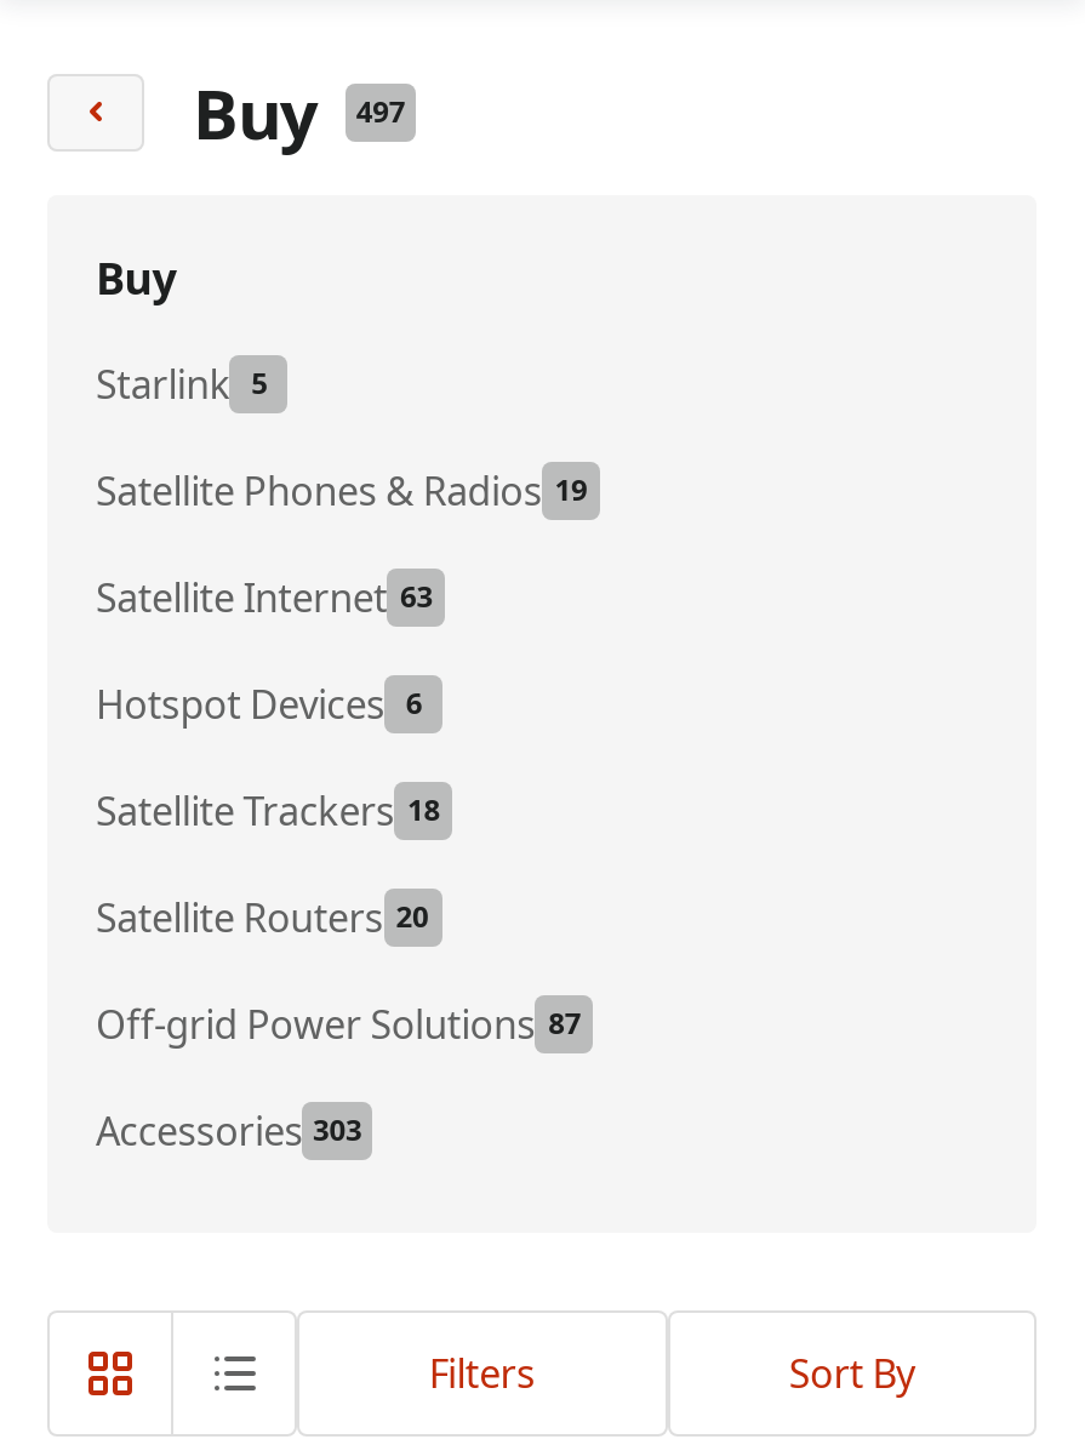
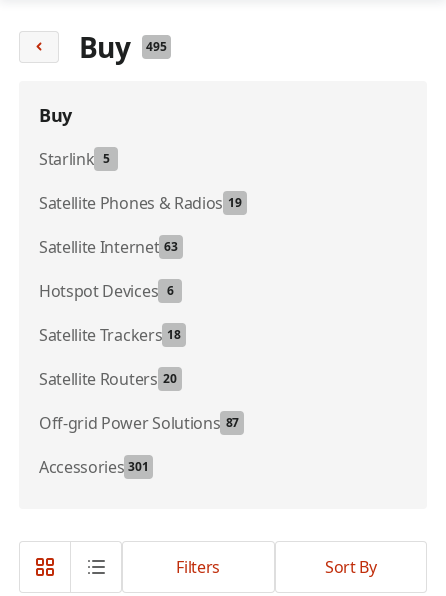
[193,67,405,159] Buy 497 -> [79,28,167,66] Buy 495
[96,1104,362,1158] Accessories 303 -> [39,456,149,478] Accessories 301

